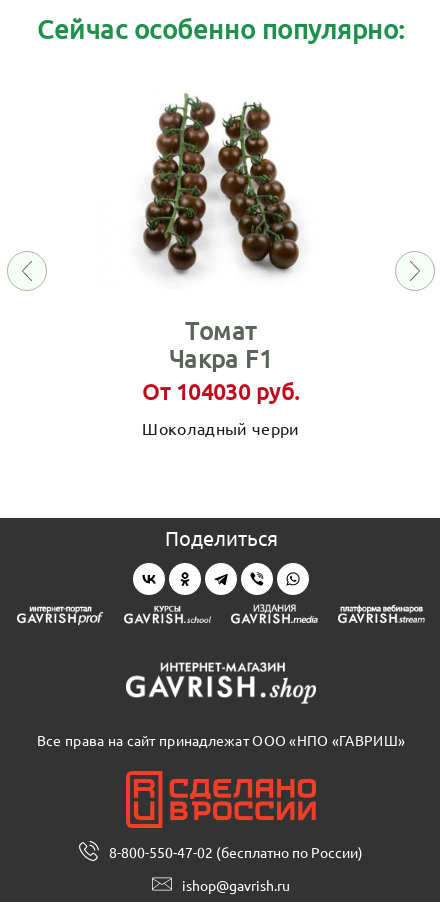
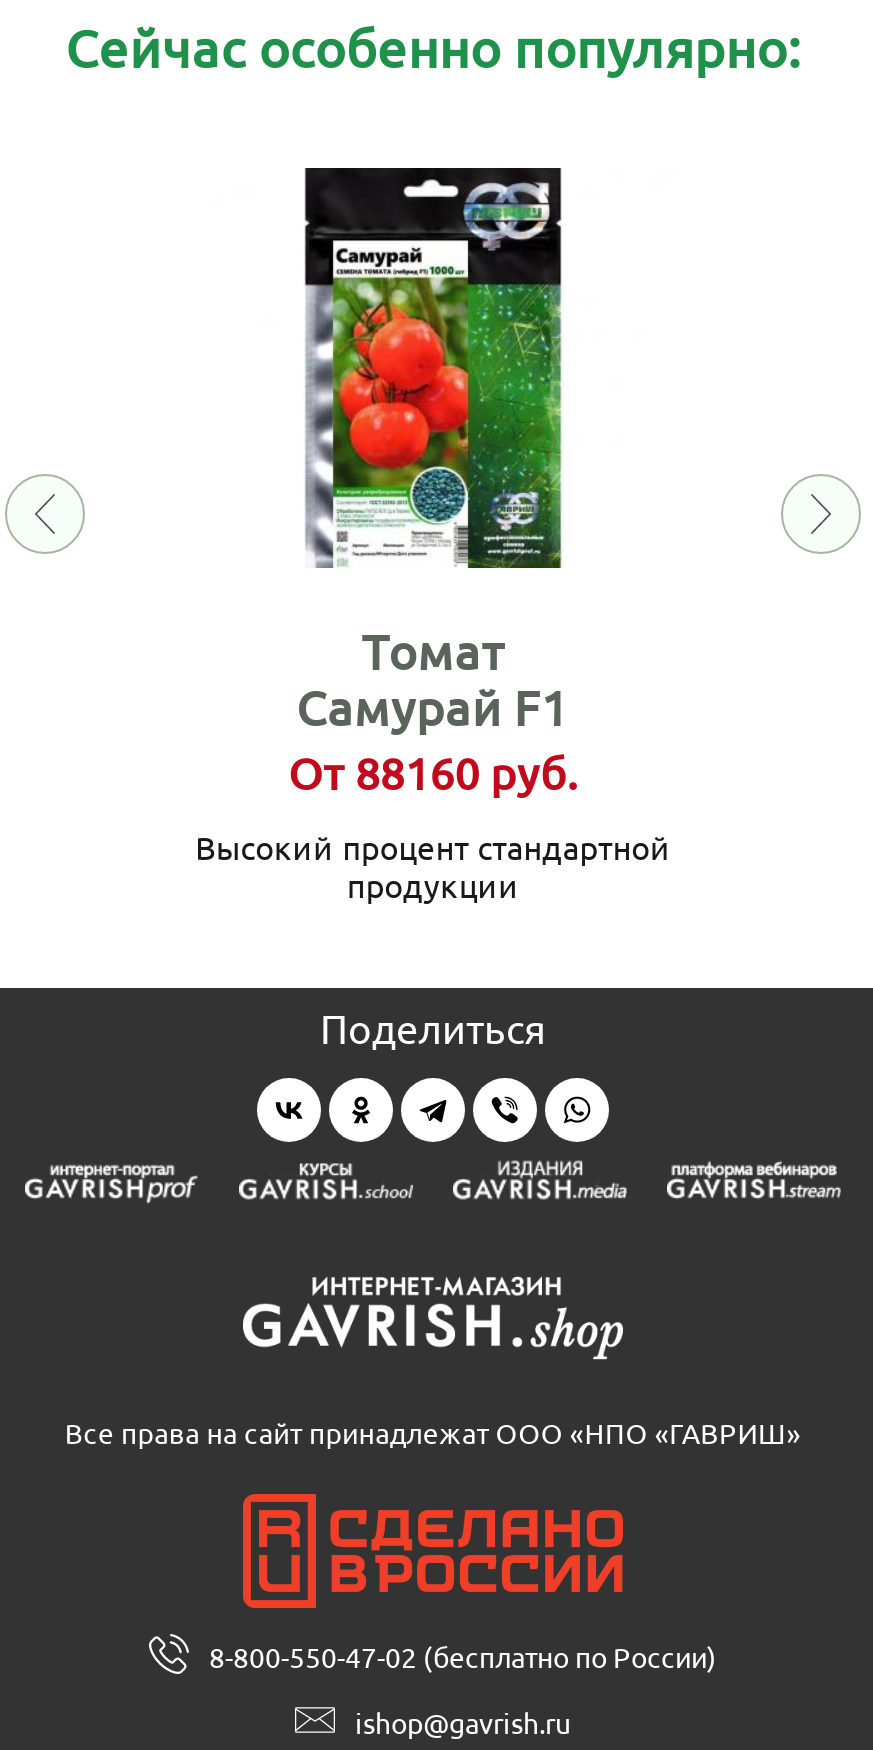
[142,89,301,289] [image] -> [277,166,589,570] [image]
[142,344,300,404] Чакра F1 | От 104030 руб. -> [288,677,578,797] Самурай F1 | От 88160 руб.
[142,418,300,438] Шоколадный черри -> [195,825,671,903] Высокий процент стандартной | продукции

